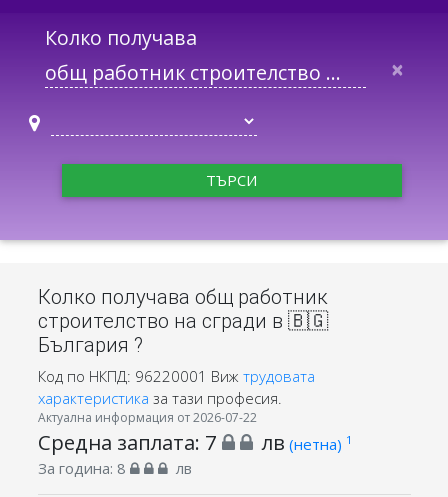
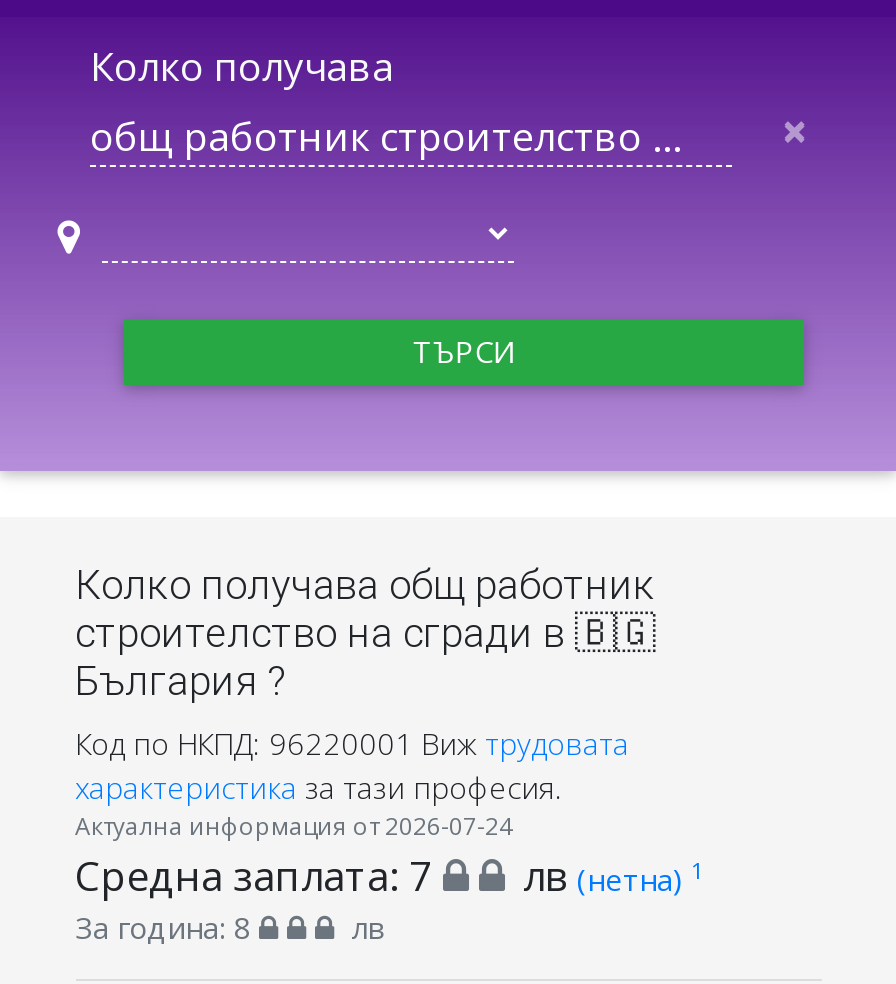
[37,409,256,426] Актуална информация от 2026-07-22 -> [75,808,513,842] Актуална информация от 2026-07-24

